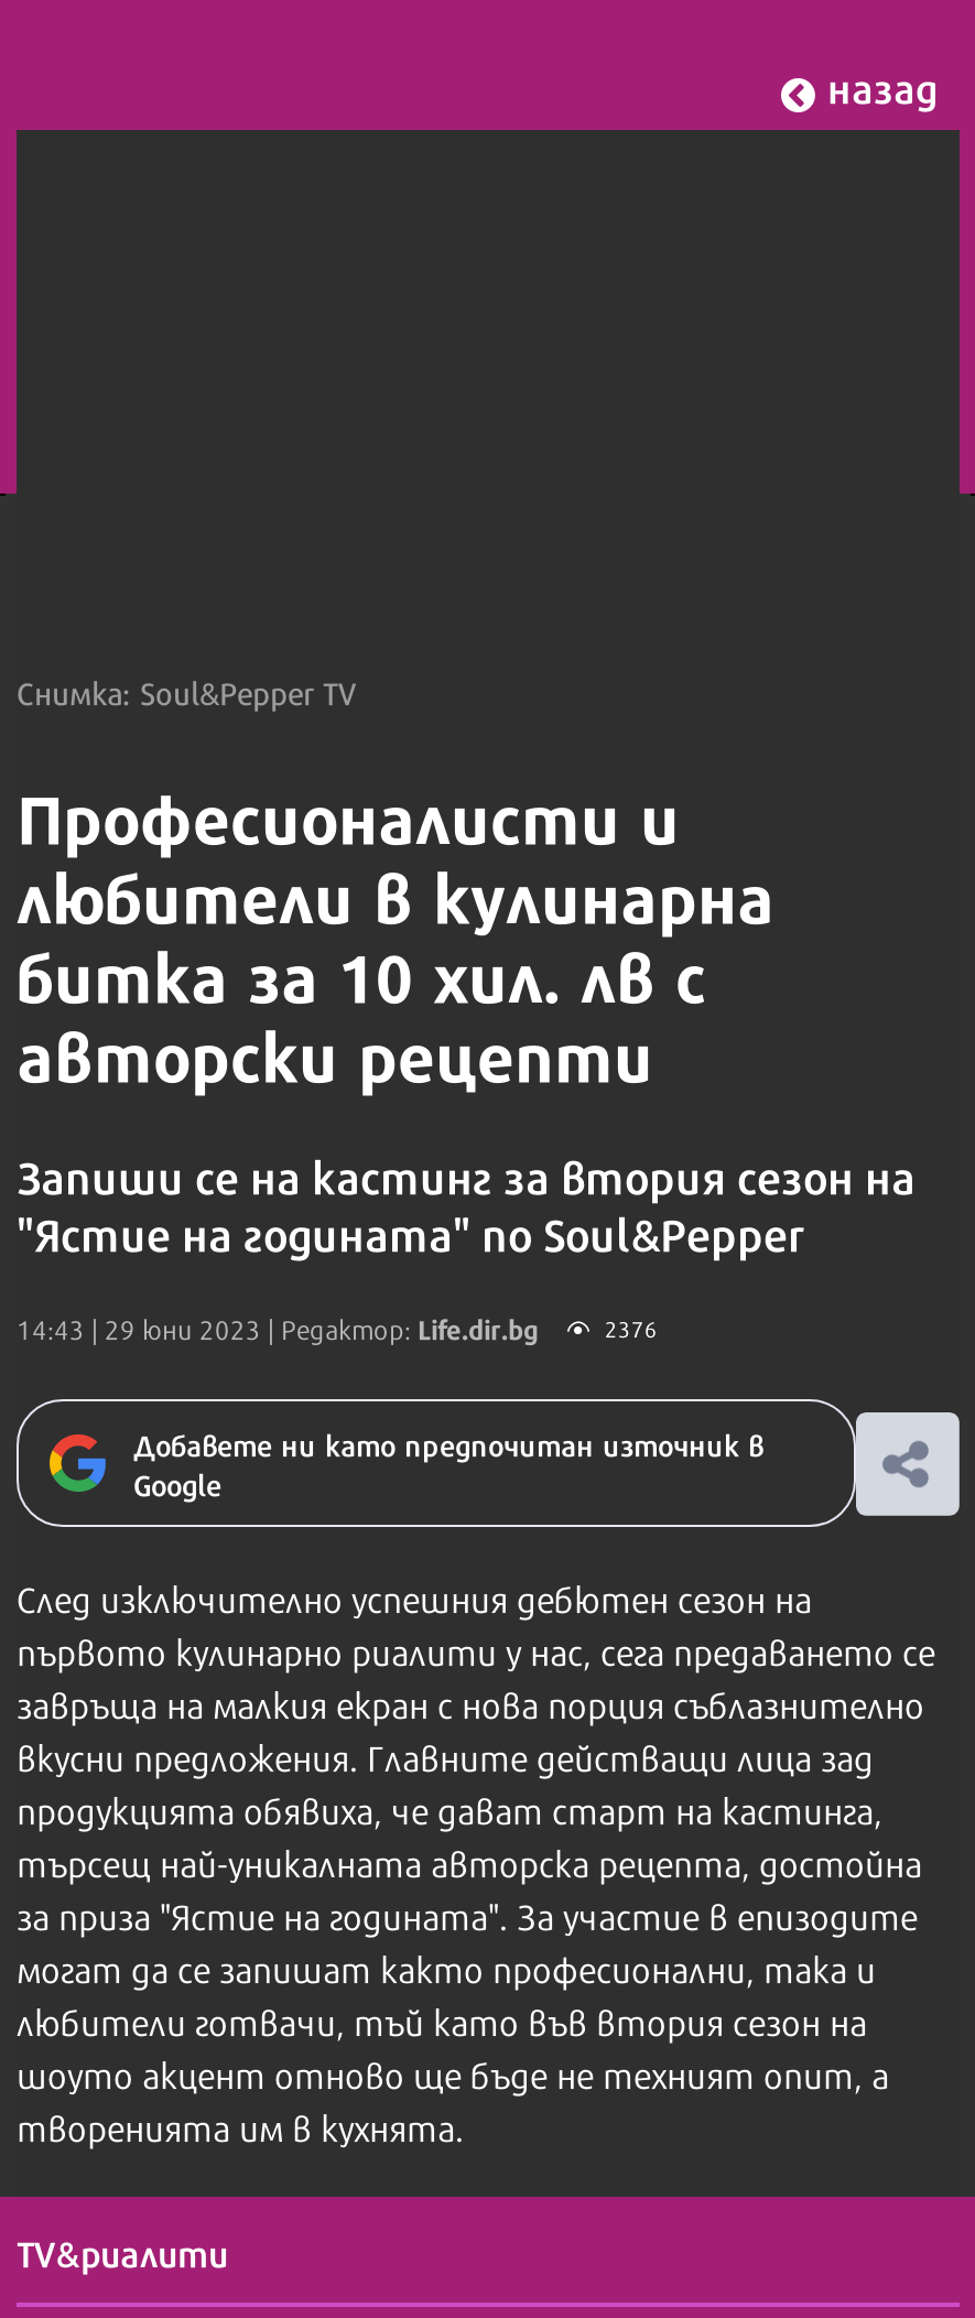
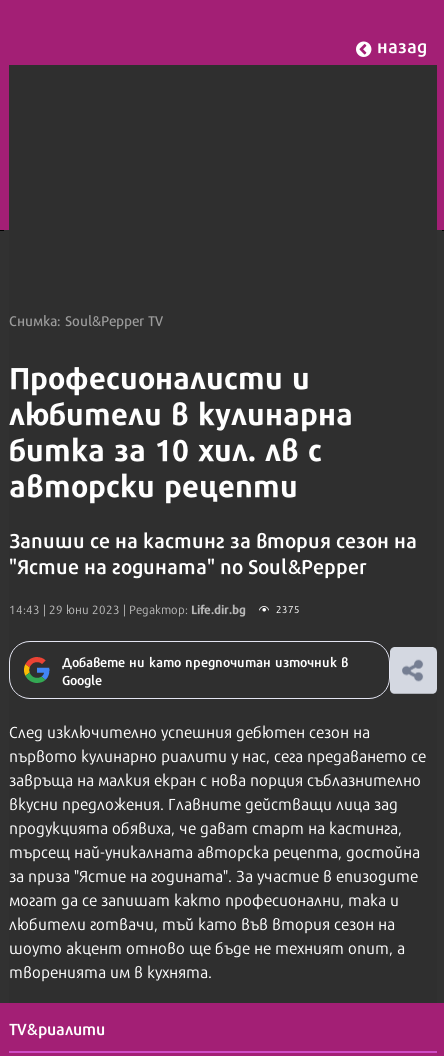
[605,1311,658,1344] 2376 -> [276,601,300,616] 2375

